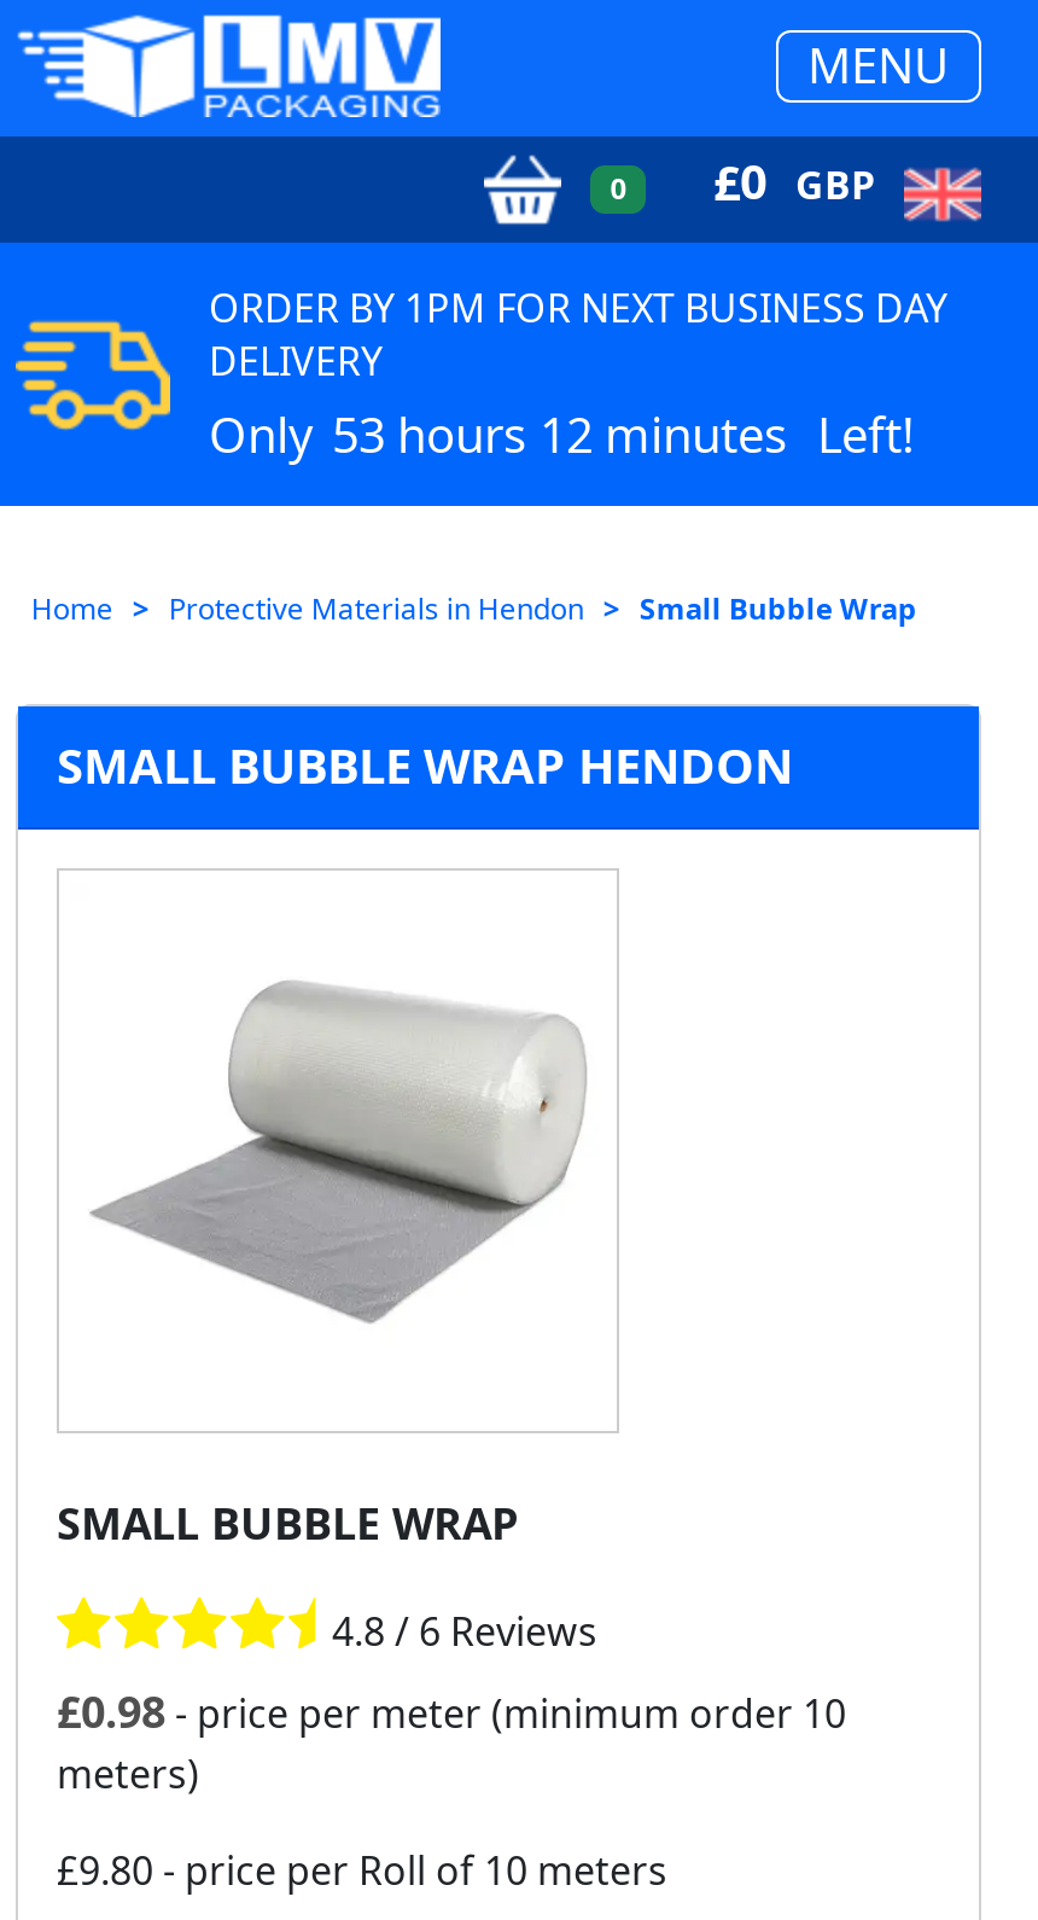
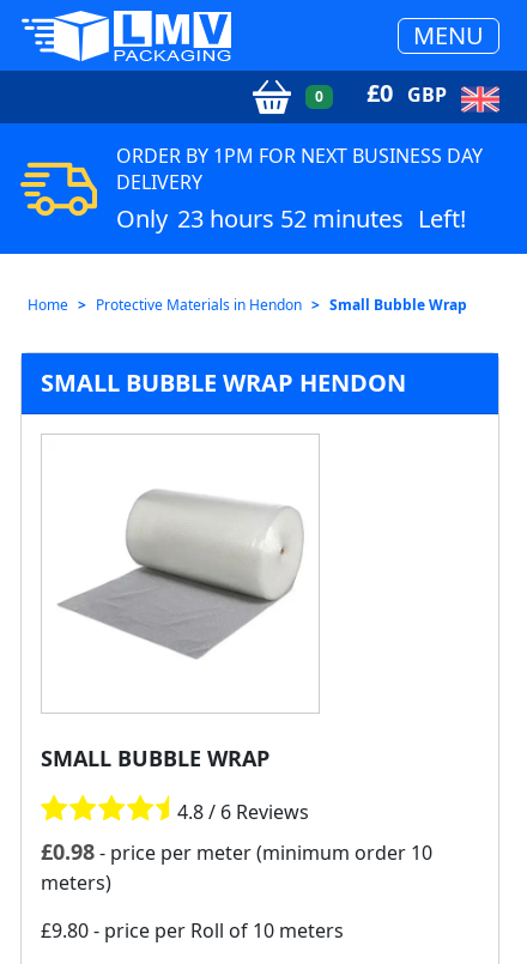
[209,402,914,467] Only 53 hours 12 minutes Left! -> [116,202,466,235] Only 23 hours 52 minutes Left!

